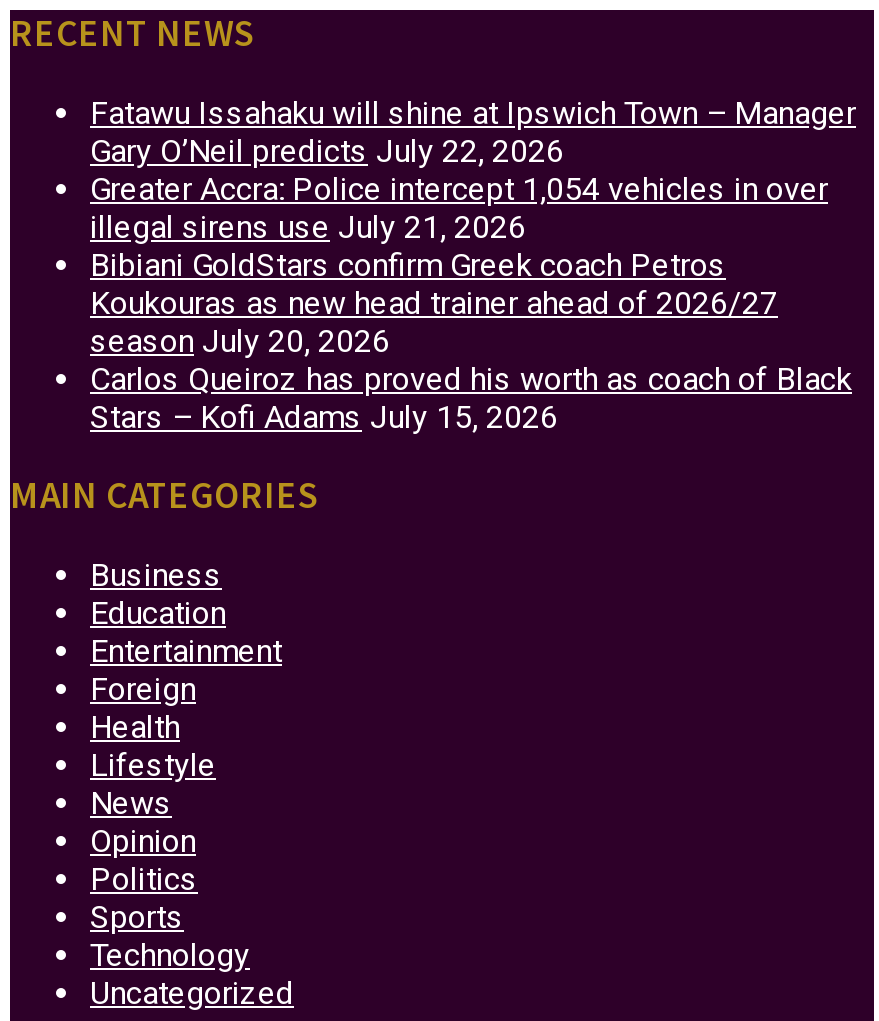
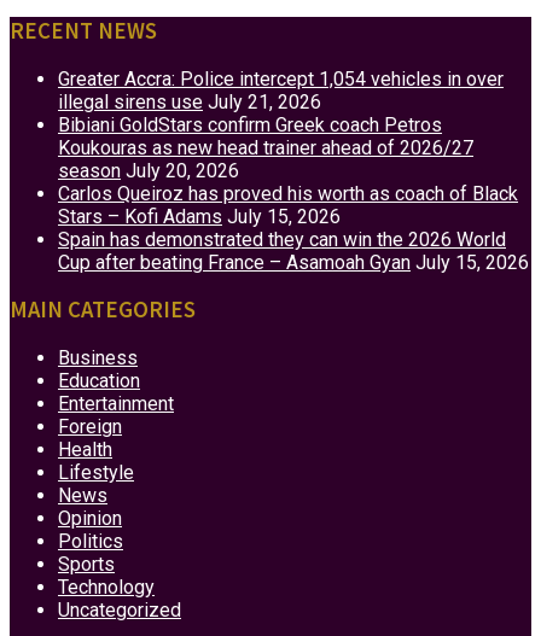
[90,93,856,169] Fatawu Issahaku will shine at Ipswich Town – Manager | Gary O’Neil predicts July 22, 2026 -> none
moved [90,169,852,435] -> [58,67,518,227]: Greater Accra: Police intercept 1,054 vehicles in over | illegal sirens use July 21, 2026 | Bibiani GoldStars confirm Greek coach Petros | Koukouras as new head trainer ahead of 2026/27 | season July 20, 2026 | Carlos Queiroz has proved his worth as coach of Black | Stars – Kofi Adams July 15, 2026
none -> [58,227,529,273] Spain has demonstrated they can win the 2026 World | Cup after beating France – Asamoah Gyan July 15, 2026

